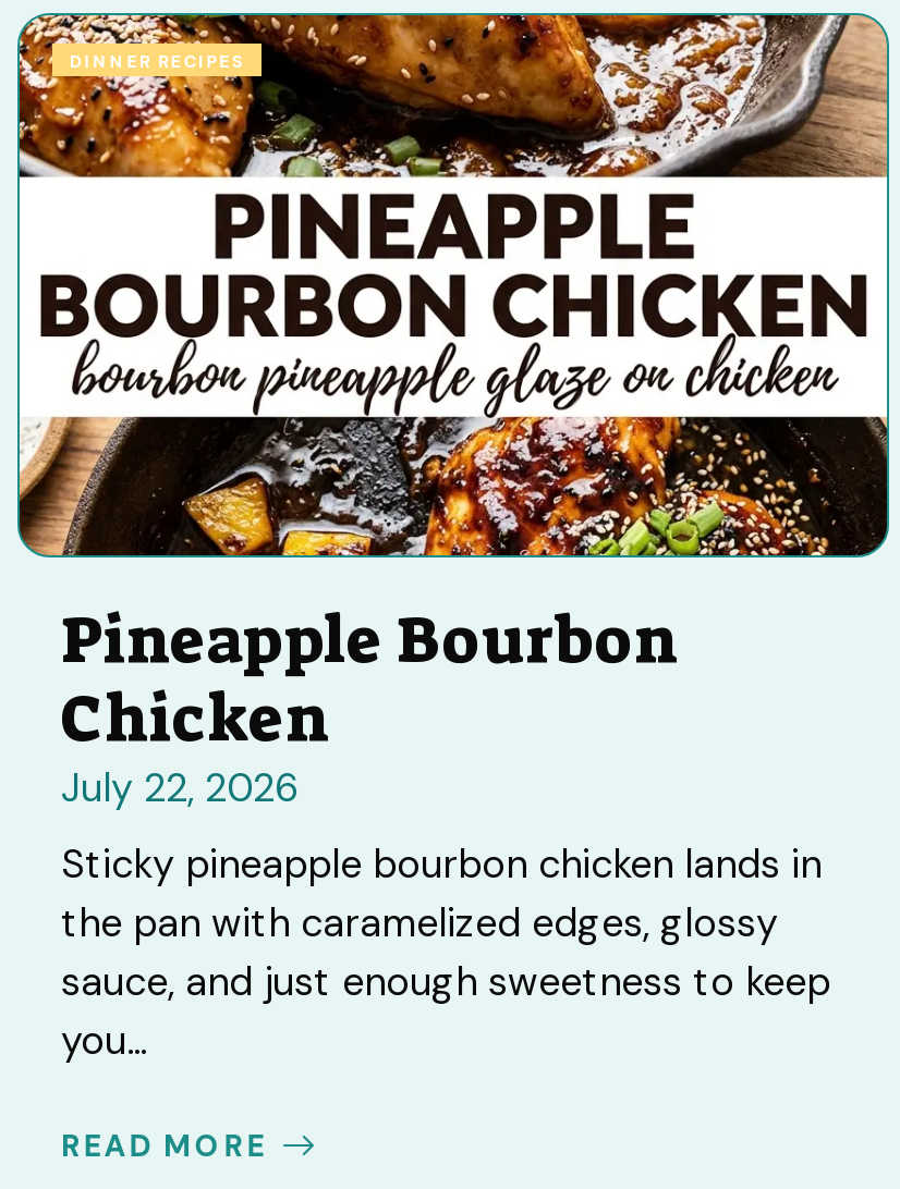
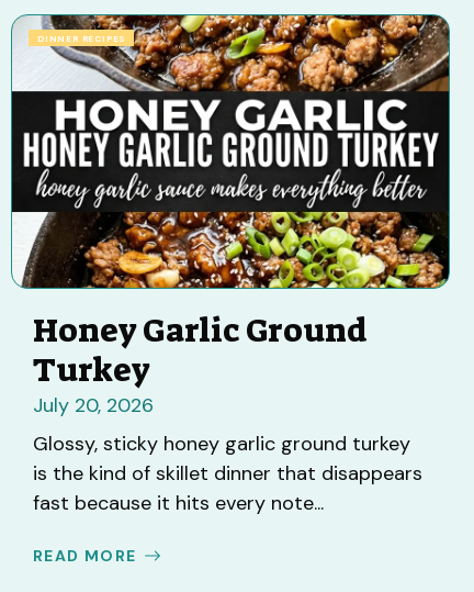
[17,13,889,814] [image] | Pineapple Bourbon | Chicken | July 22, 2026 -> [11,14,450,418] [image] | Honey Garlic Ground | Turkey | July 20, 2026
[61,838,830,1066] Sticky pineapple bourbon chicken lands in | the pan with caramelized edges, glossy | sauce, and just enough sweetness to keep | you... -> [33,430,422,516] Glossy, sticky honey garlic ground turkey | is the kind of skillet dinner that disappears | fast because it hits every note...

